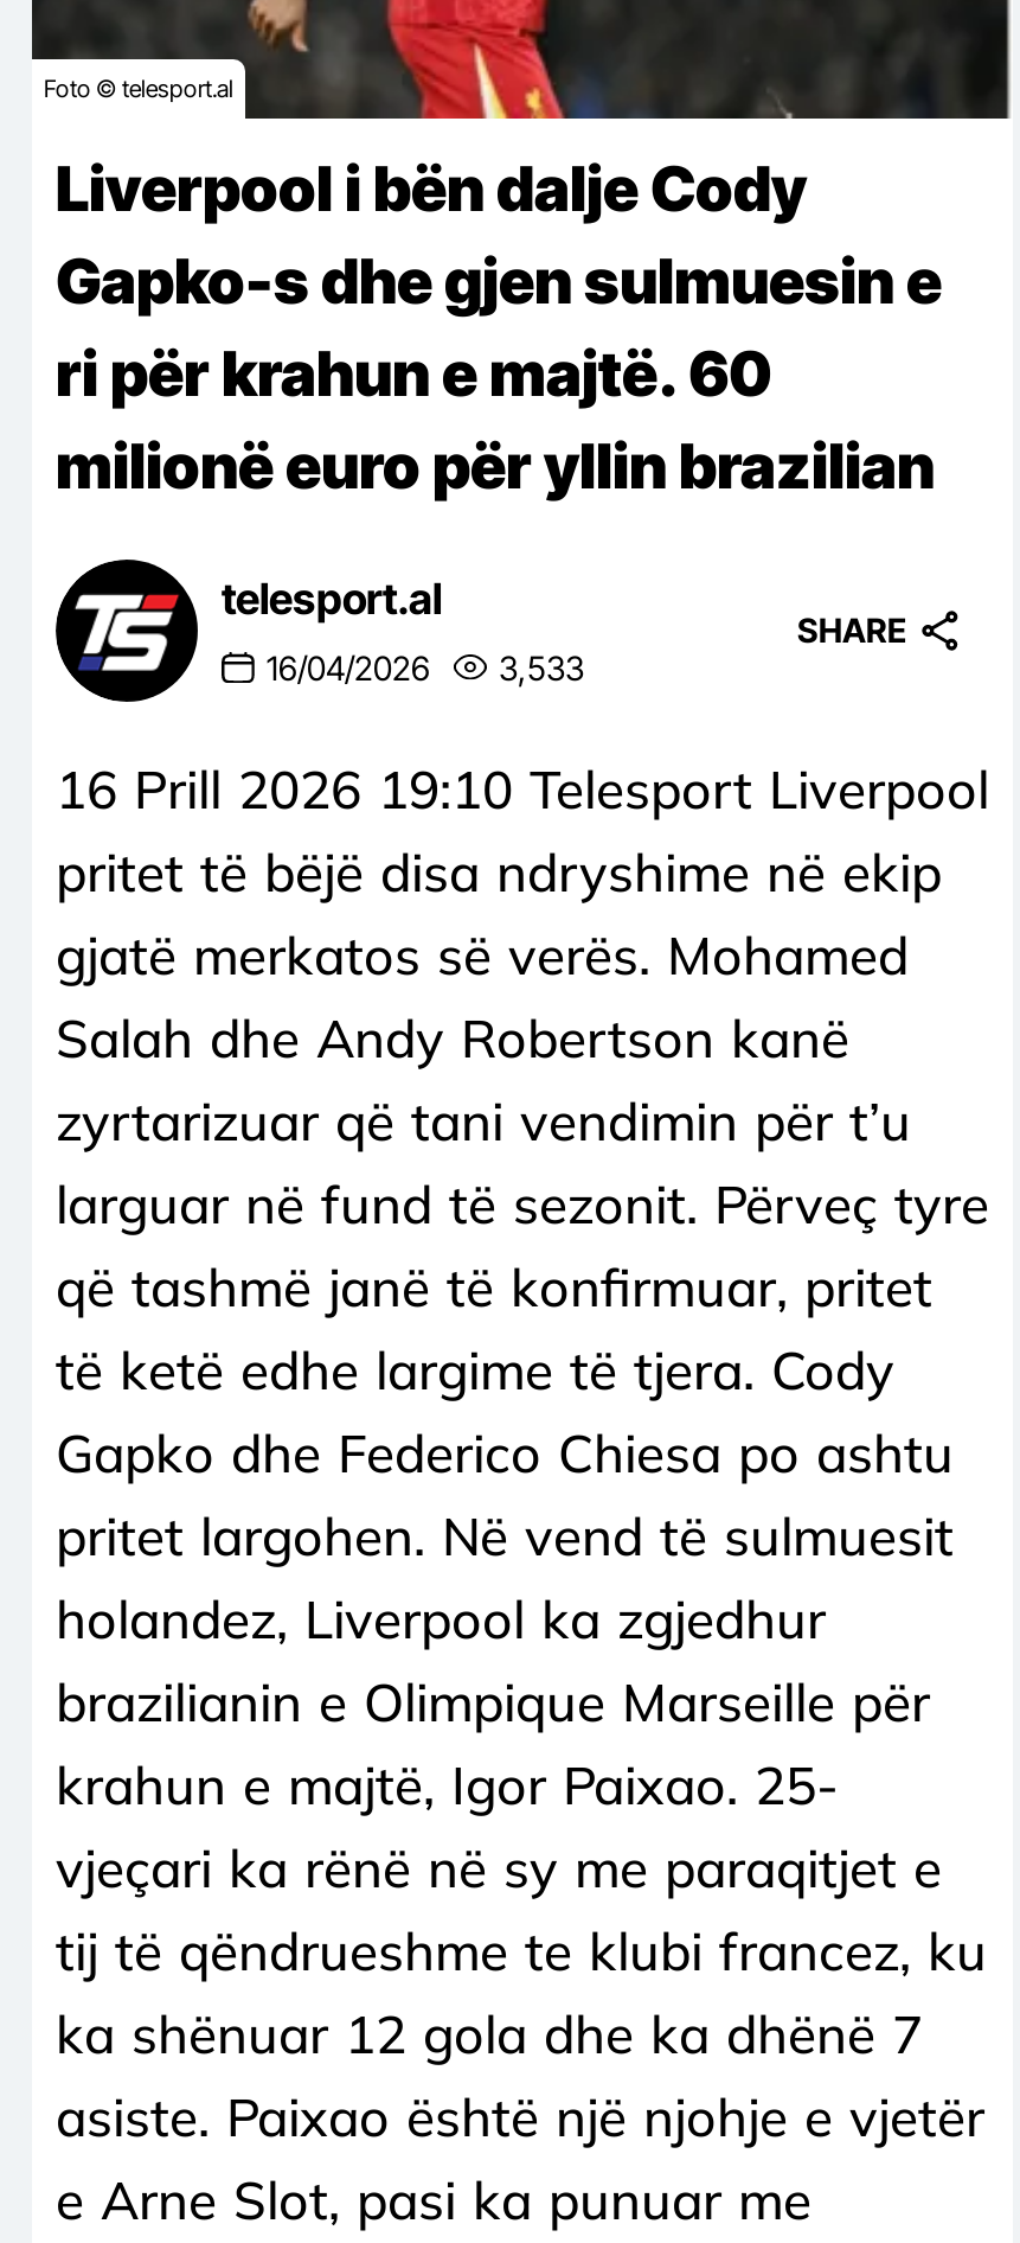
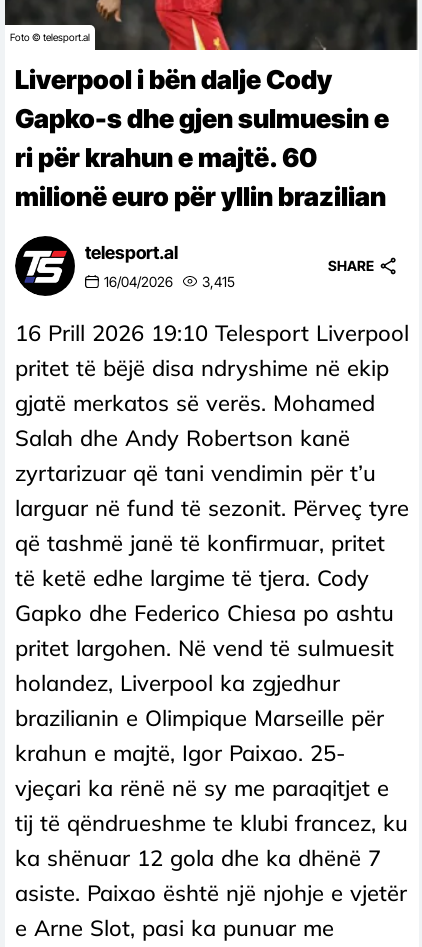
[267,648,584,688] 16/04/2026 3,533 -> [104,273,235,290] 16/04/2026 3,415

